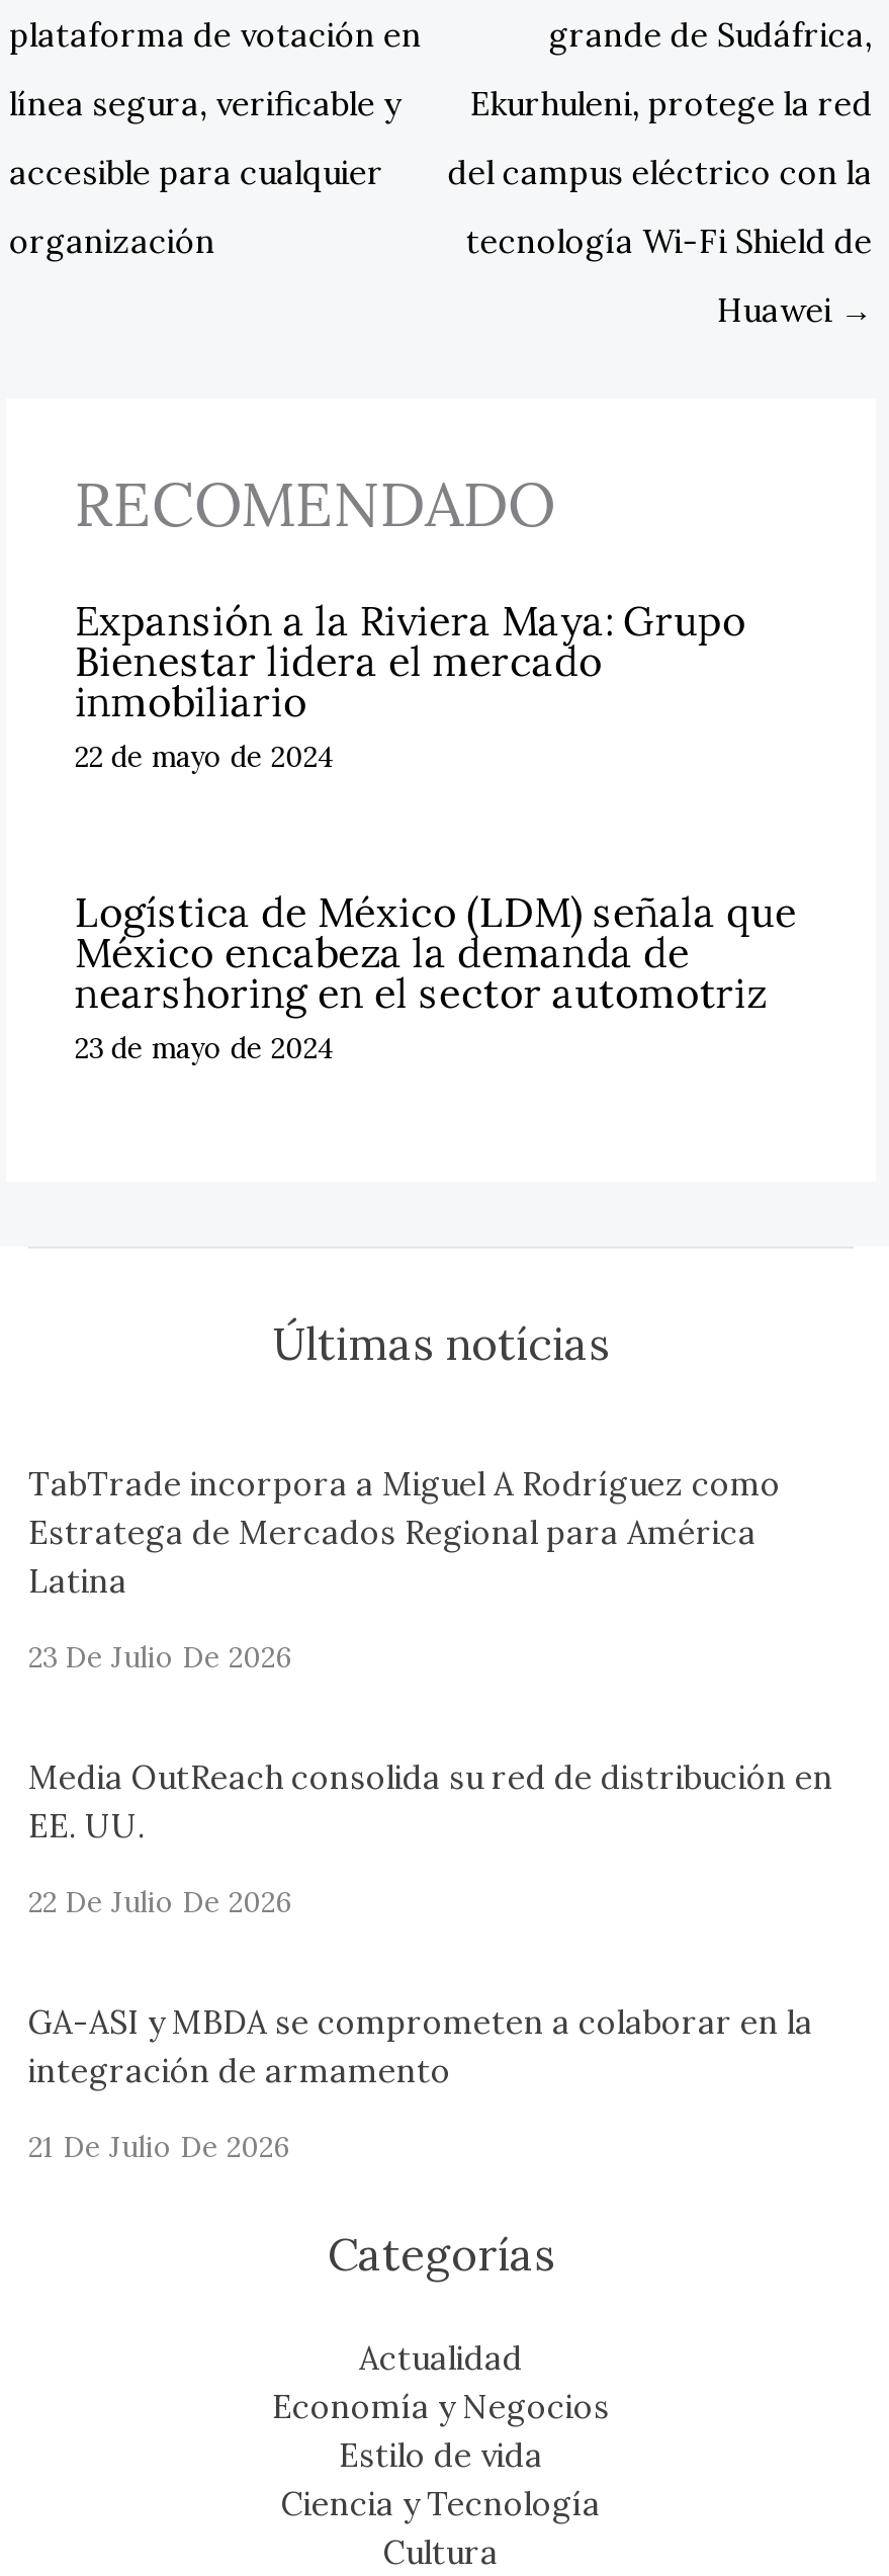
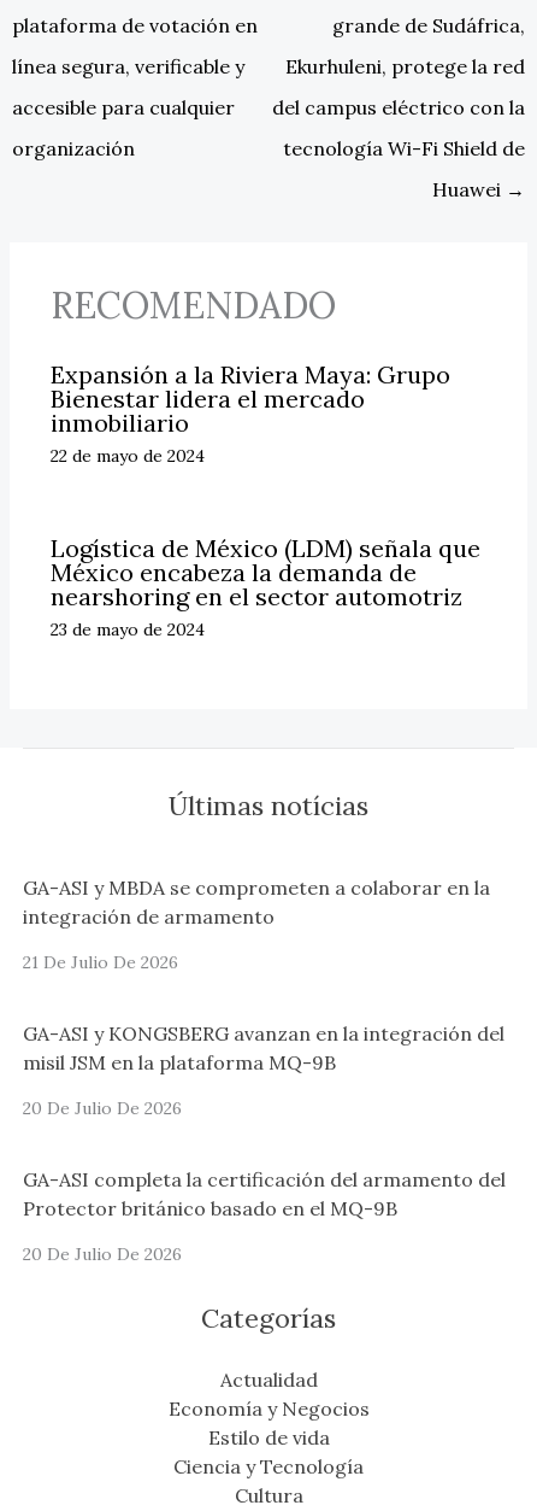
[28,1462,833,1919] TabTrade incorpora a Miguel A Rodríguez como | Estratega de Mercados Regional para América | Latina | 23 De Julio De 2026 | Media OutReach consolida su red de distribución en | EE. UU. | 22 De Julio De 2026 -> none
moved [28,2000,813,2164] -> [23,876,490,974]: GA-ASI y MBDA se comprometen a colaborar en la | integración de armamento | 21 De Julio De 2026
none -> [23,1022,506,1265] GA-ASI y KONGSBERG avanzan en la integración del | misil JSM en la plataforma MQ-9B | 20 De Julio De 2026 | GA-ASI completa la certificación del armamento del | Protector británico basado en el MQ-9B | 20 De Julio De 2026

